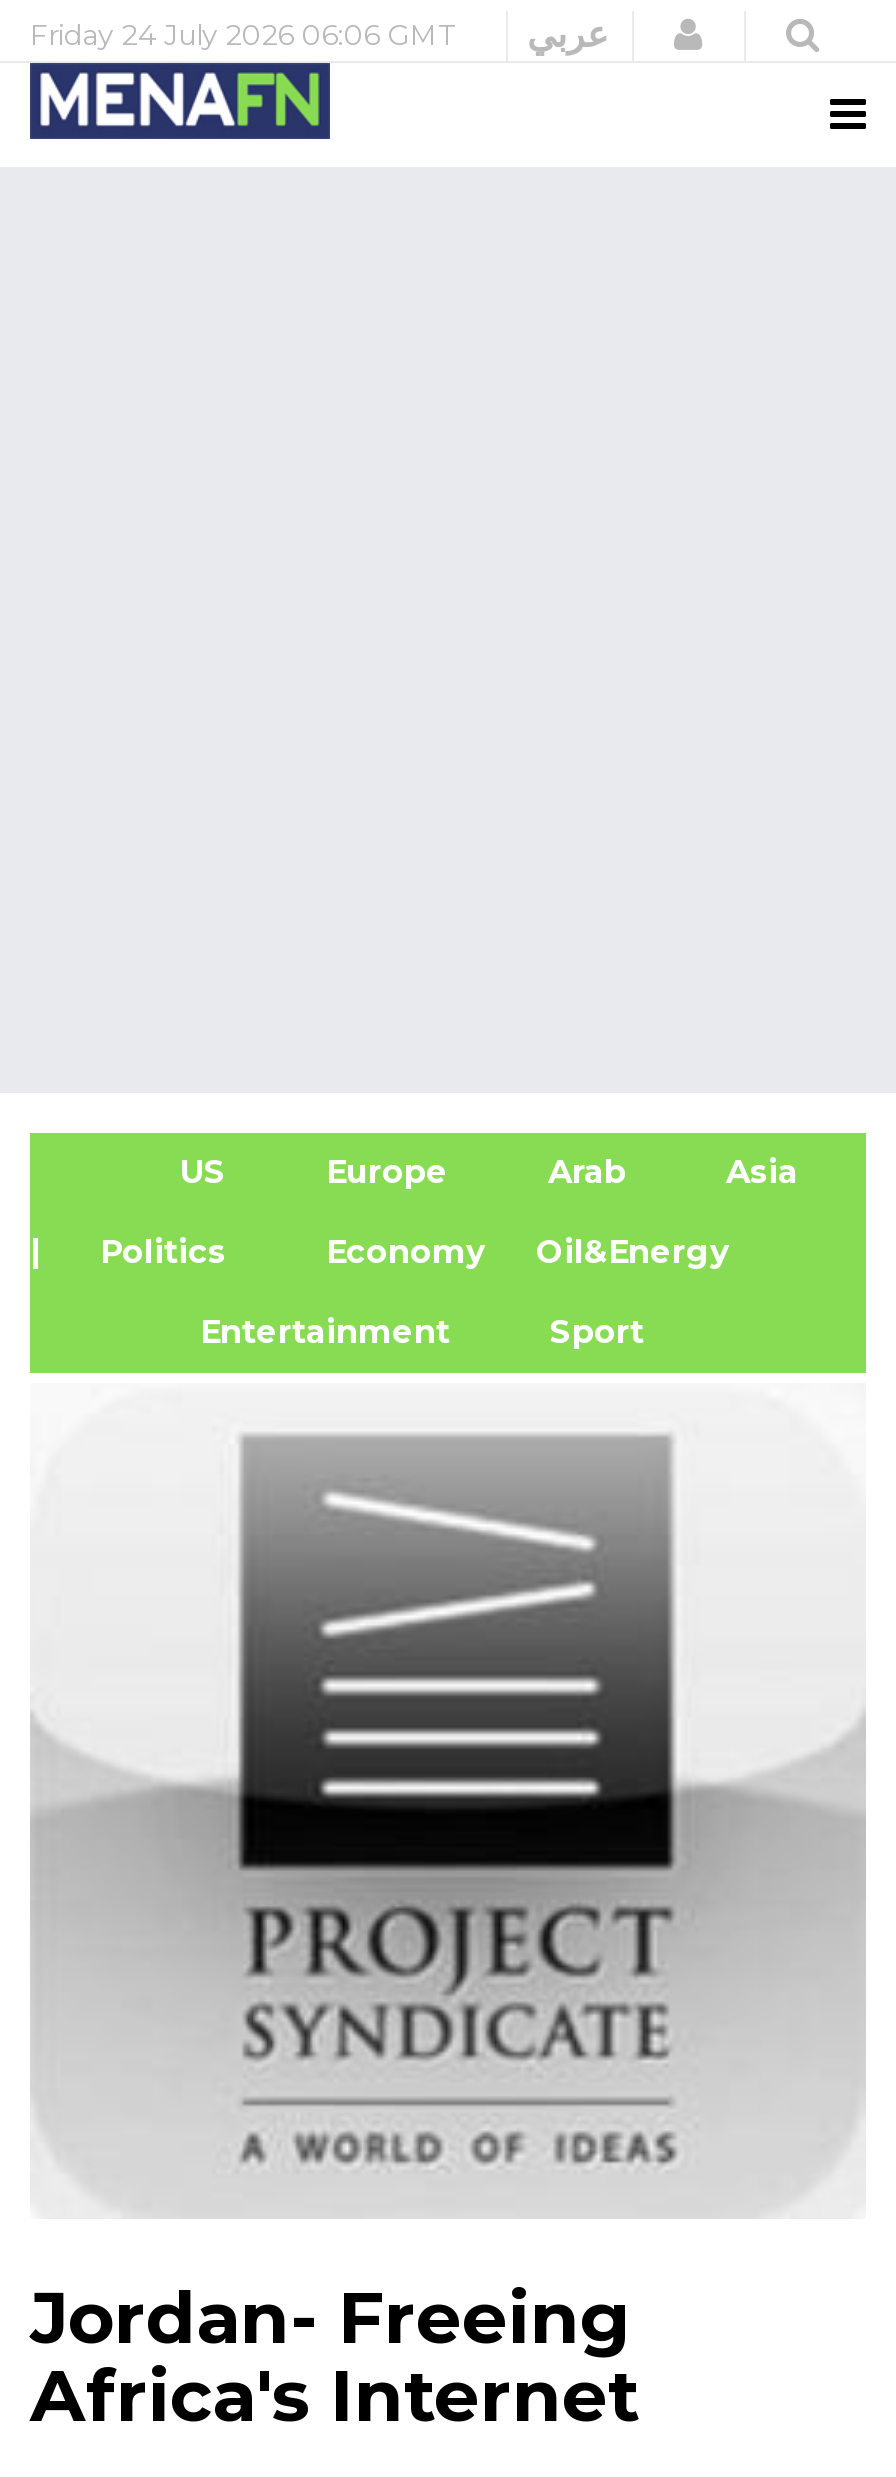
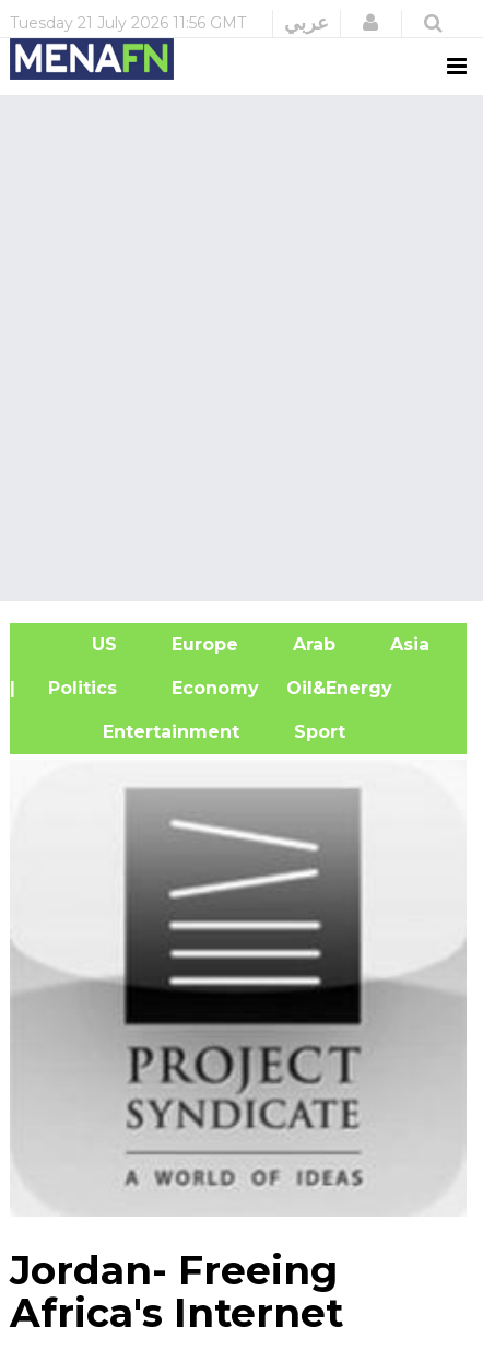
[30,17,454,53] Friday 24 July 2026 06:06 GMT -> [10,13,246,33] Tuesday 21 July 2026 11:56 GMT

